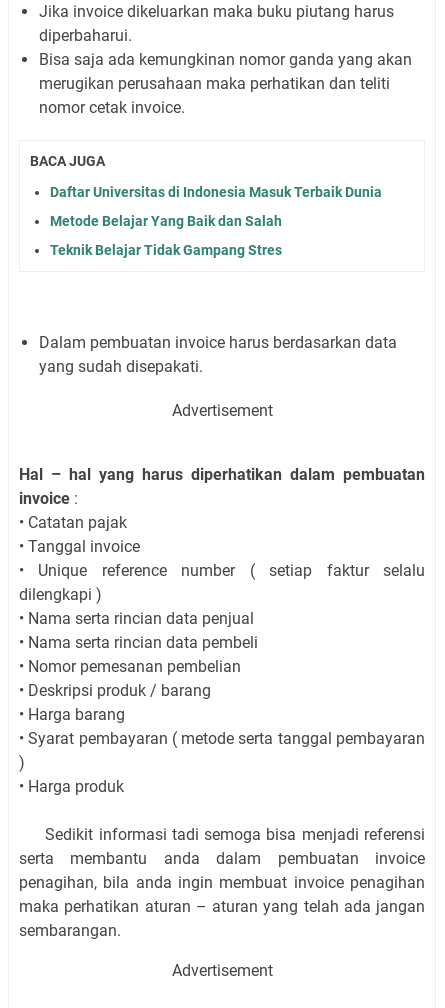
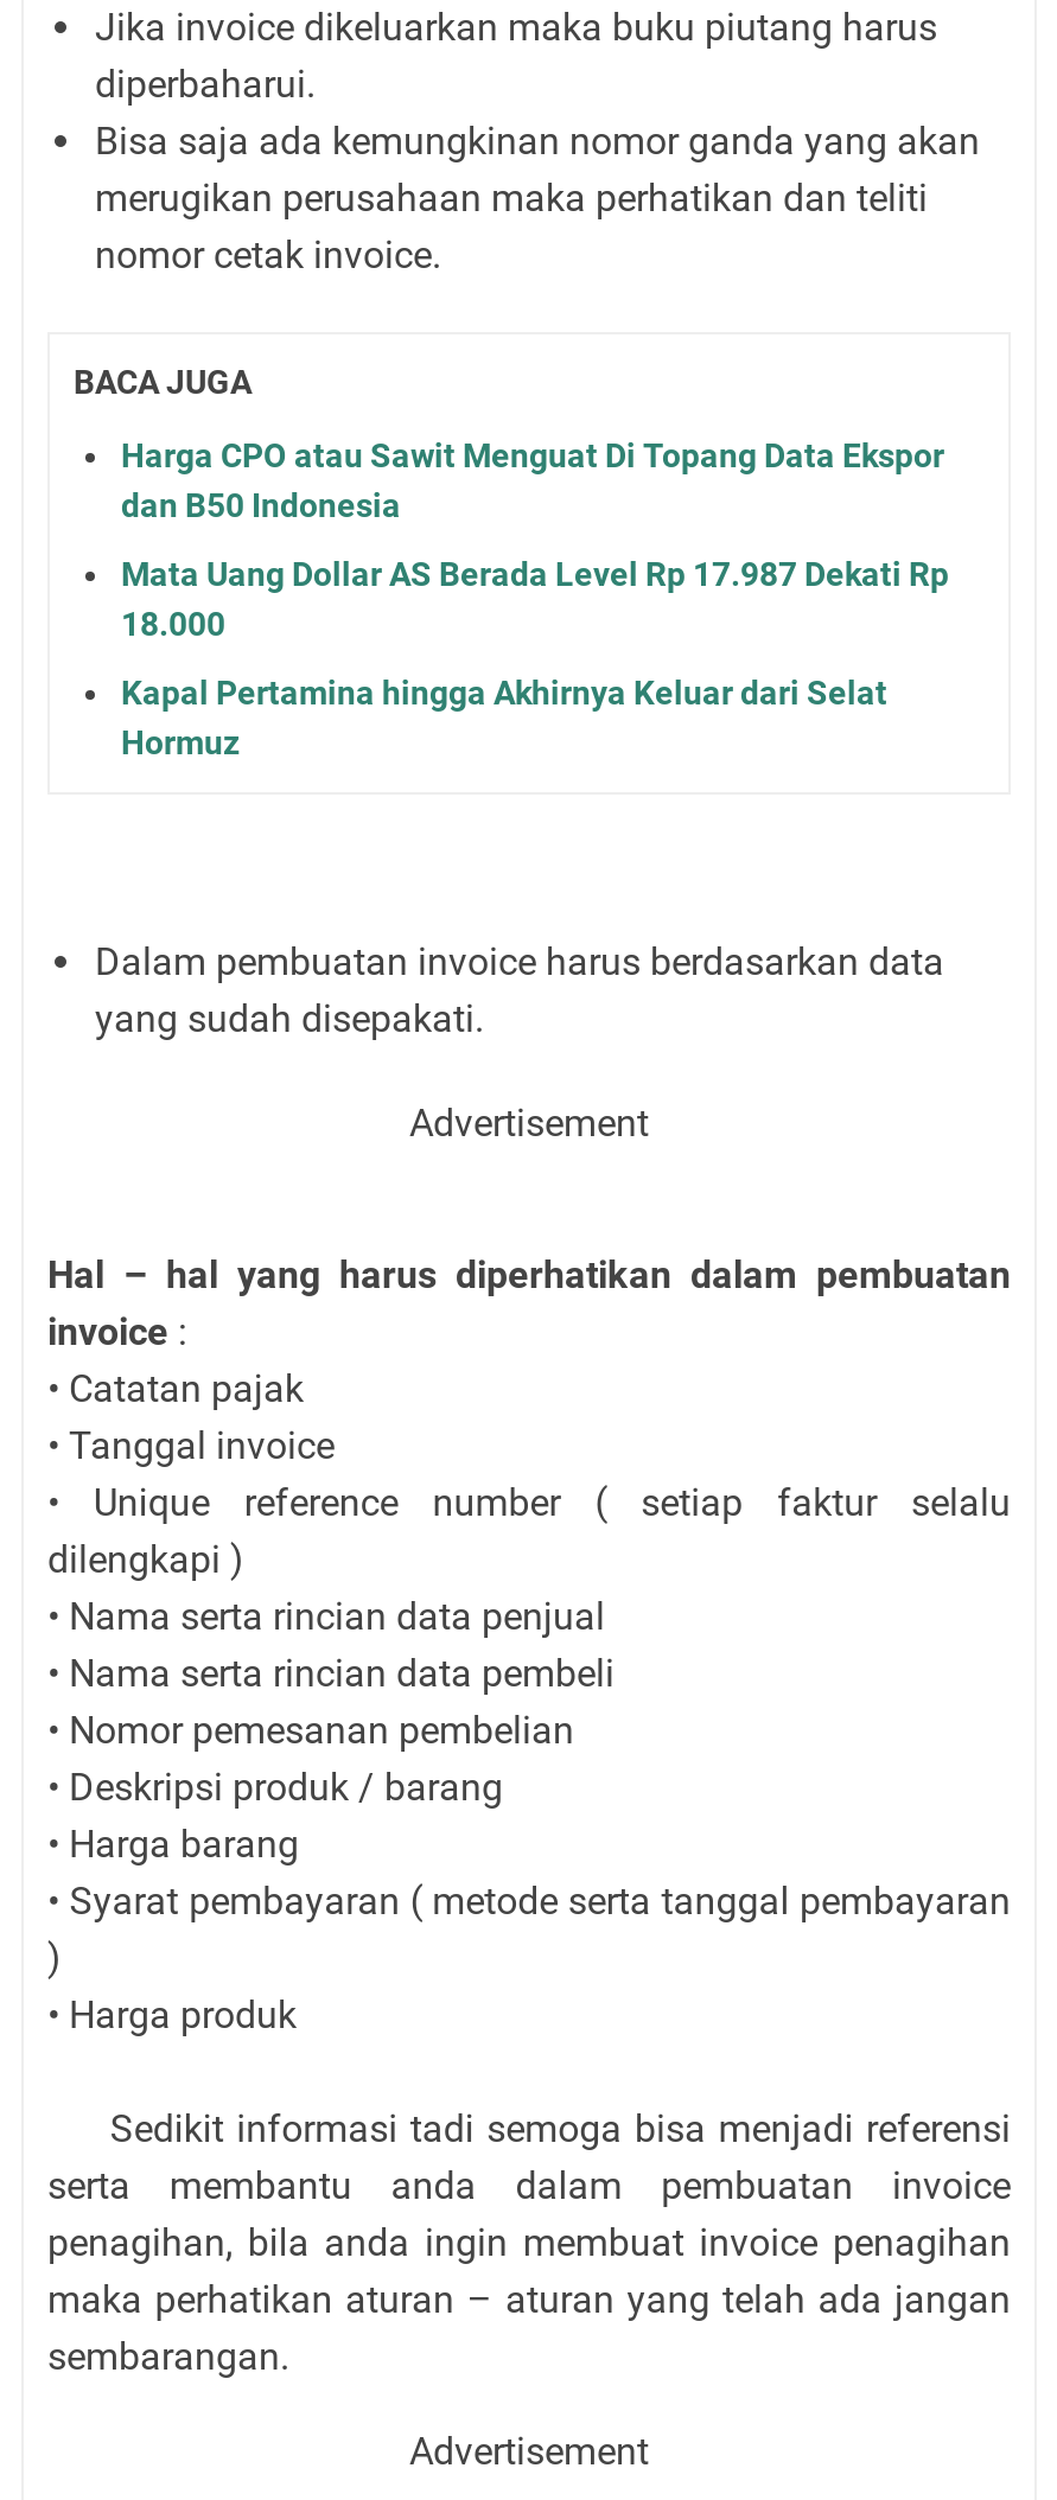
[50,184,382,200] Daftar Universitas di Indonesia Masuk Terbaik Dunia -> [121,436,944,524] Harga CPO atau Sawit Menguat Di Topang Data Ekspor | dan B50 Indonesia
[50,213,282,229] Metode Belajar Yang Baik dan Salah -> [121,555,949,642] Mata Uang Dollar AS Berada Level Rp 17.987 Dekati Rp | 18.000
[50,242,282,258] Teknik Belajar Tidak Gampang Stres -> [121,673,887,761] Kapal Pertamina hingga Akhirnya Keluar dari Selat | Hormuz

